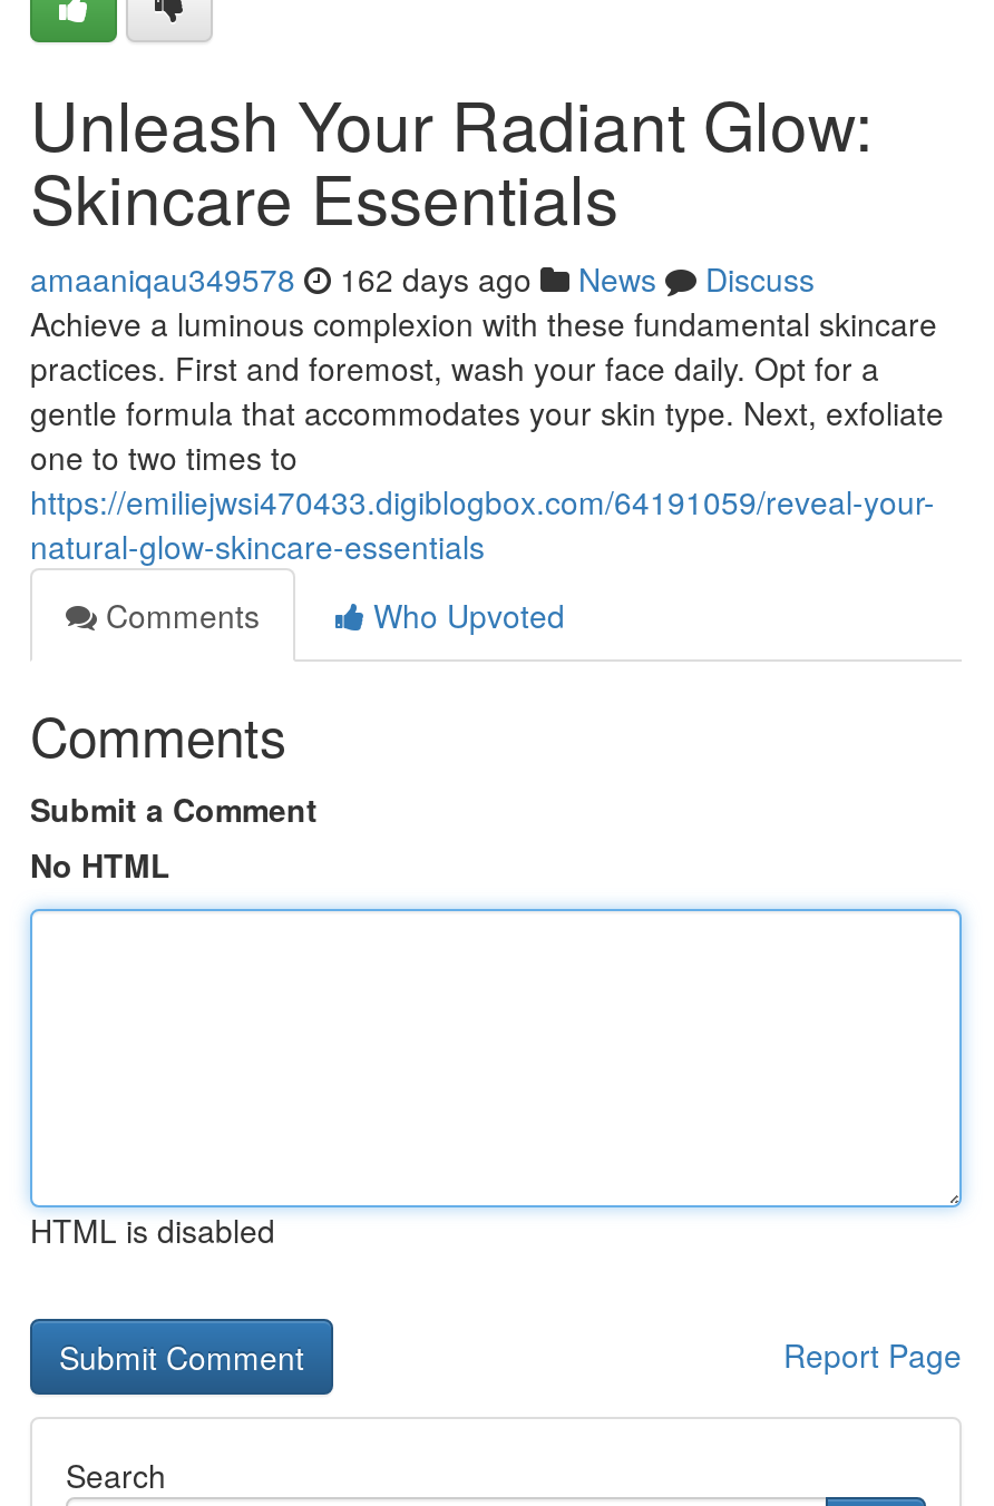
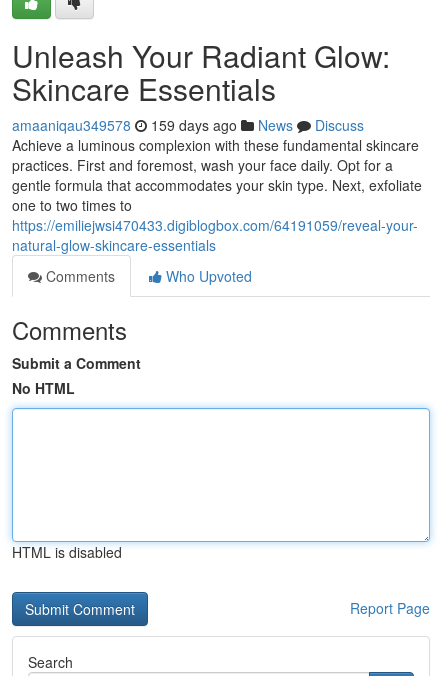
[30,256,815,301] amaaniqau349578 162 days ago News Discuss -> [12,115,364,135] amaaniqau349578 159 days ago News Discuss

